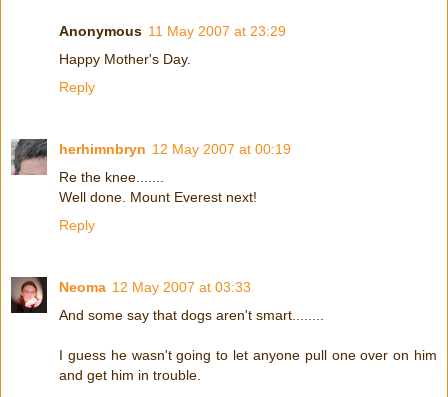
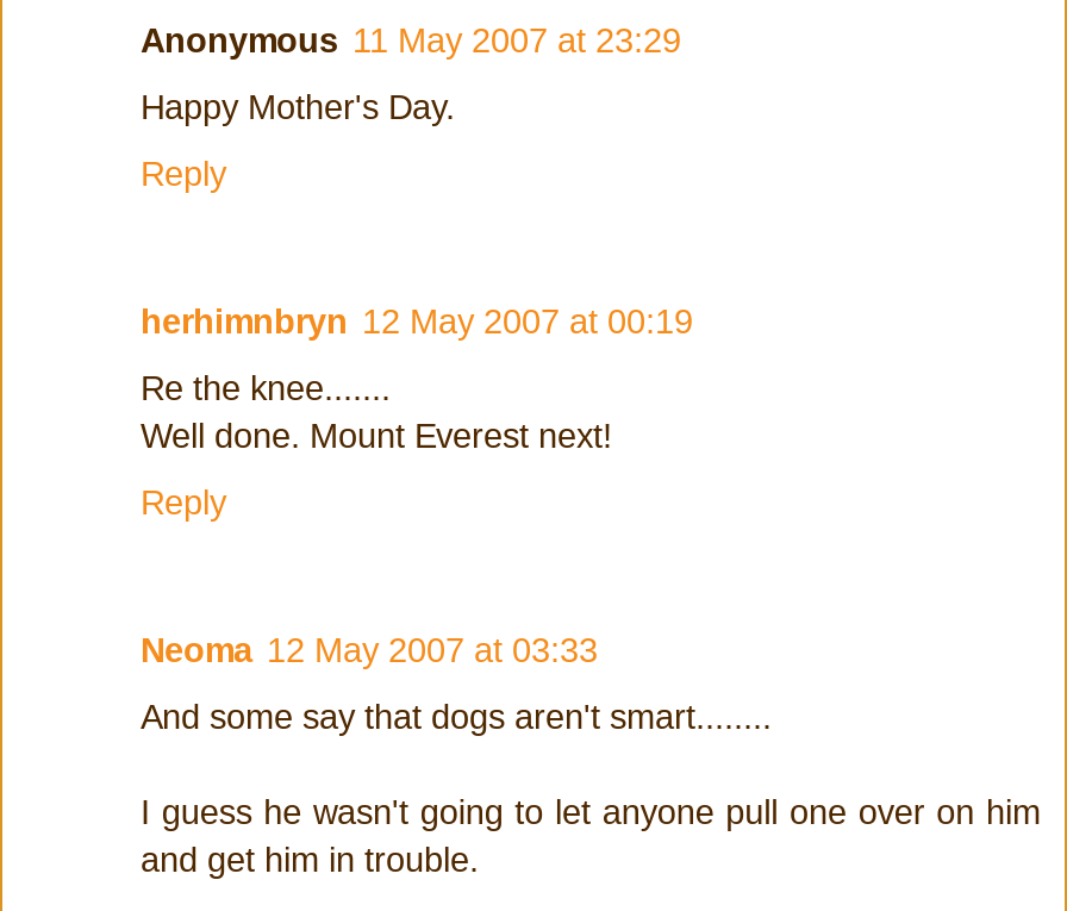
[10,138,48,176] [image] -> none
[10,276,48,314] [image] -> none

